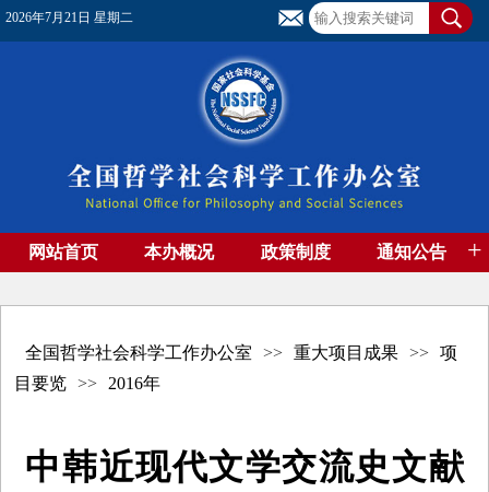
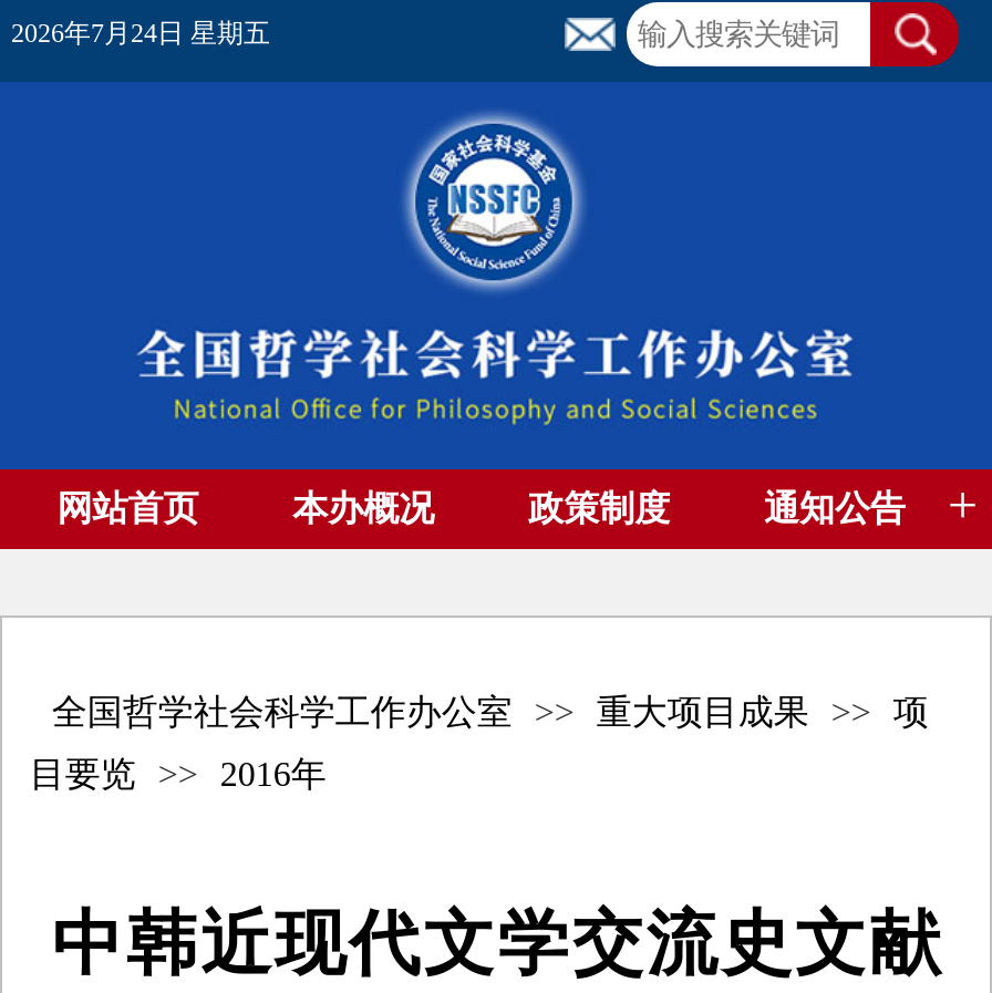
[5,10,133,25] 2026年7月21日 星期二 -> [11,18,270,49] 2026年7月24日 星期五

